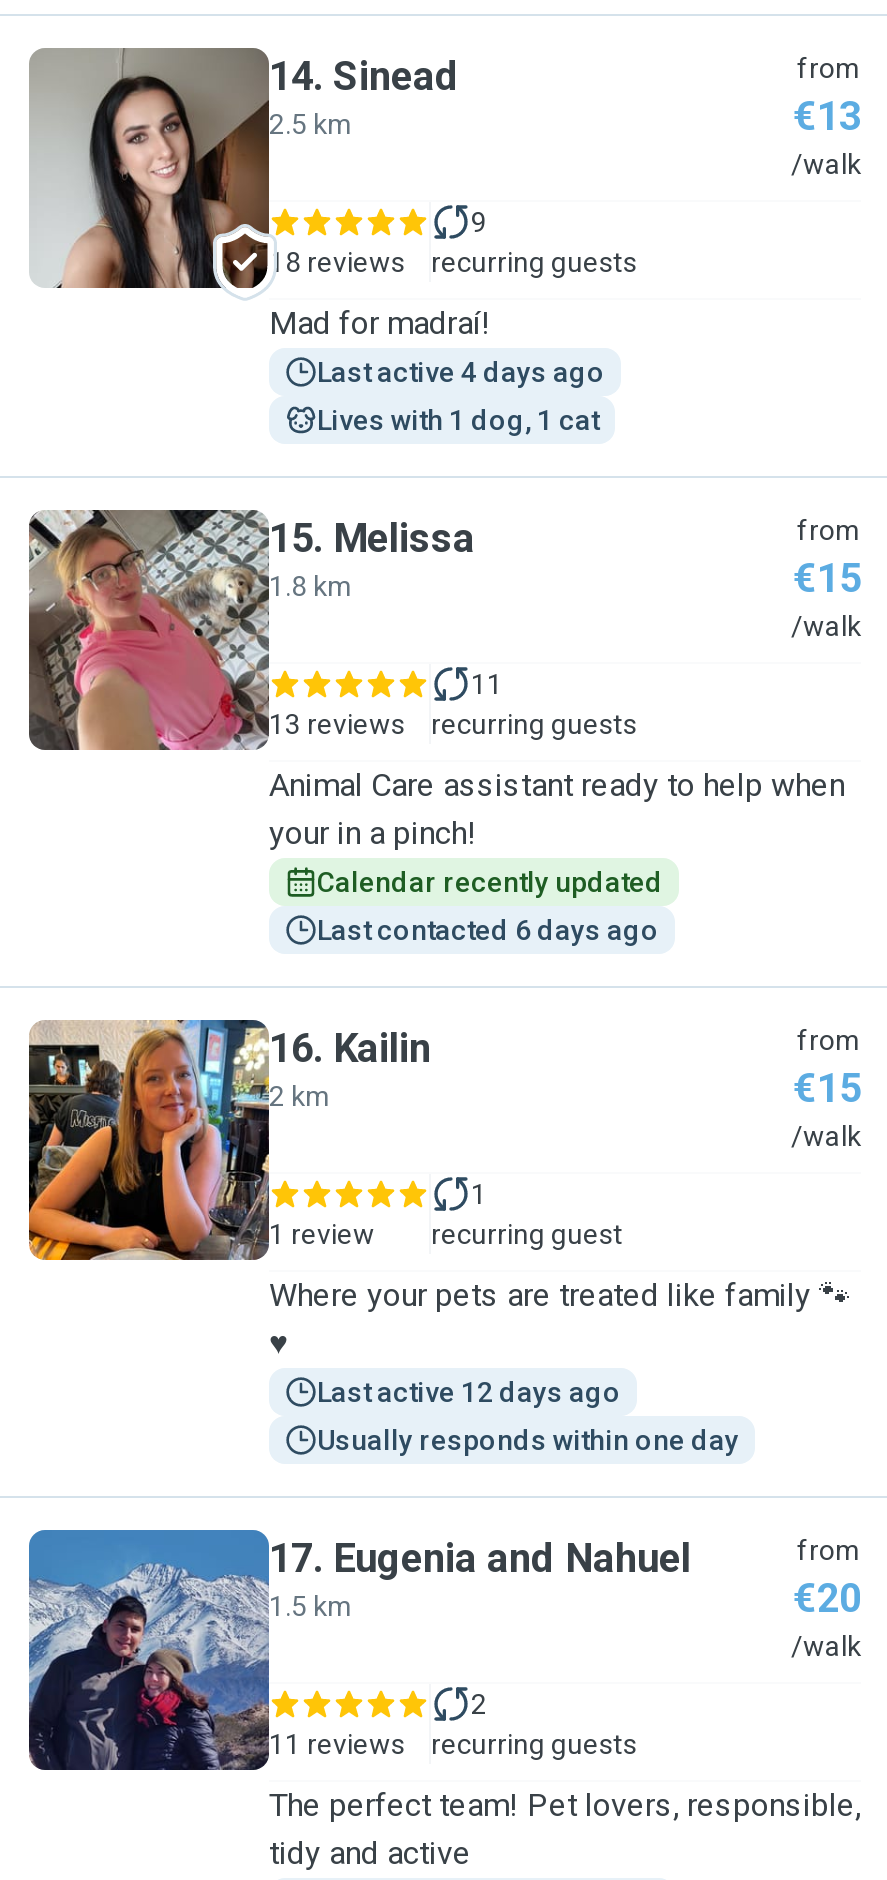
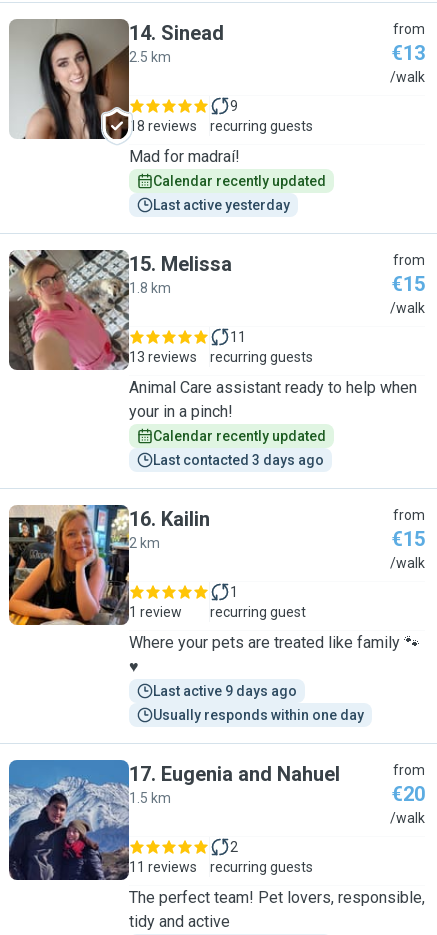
[317,356,605,388] Last active 4 days ago -> [153,173,326,189] Calendar recently updated
[317,404,599,436] Lives with 1 dog, 1 cat -> [153,197,290,213] Last active yesterday
[317,914,659,946] Last contacted 6 days ago -> [153,452,324,468] Last contacted 3 days ago
[317,1376,621,1408] Last active 12 days ago -> [153,683,297,699] Last active 9 days ago

